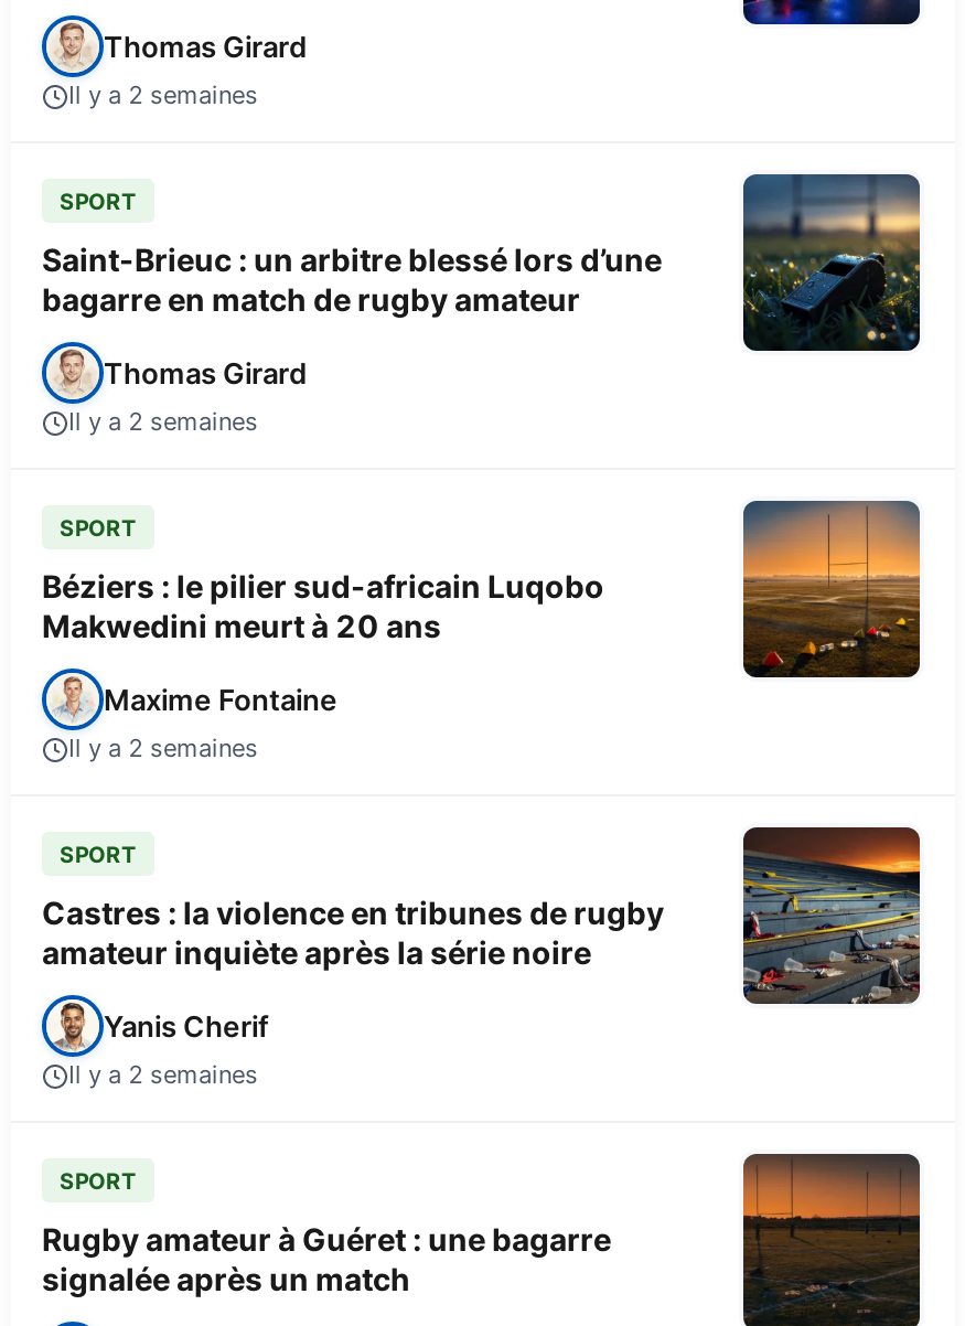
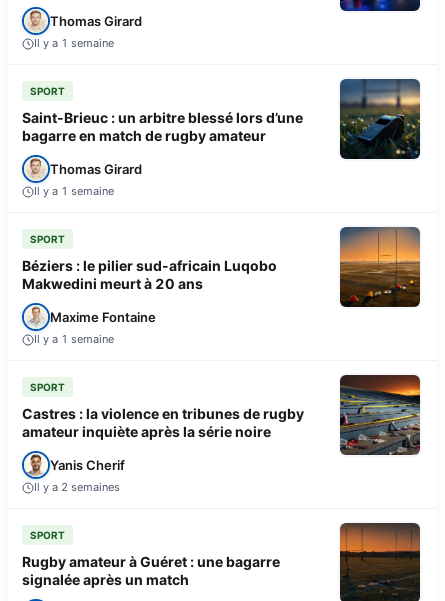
[68,80,258,111] Il y a 2 semaines -> [34,36,114,50] Il y a 1 semaine
[68,406,258,437] Il y a 2 semaines -> [34,184,114,198] Il y a 1 semaine
[68,733,258,764] Il y a 2 semaines -> [34,332,114,346] Il y a 1 semaine

